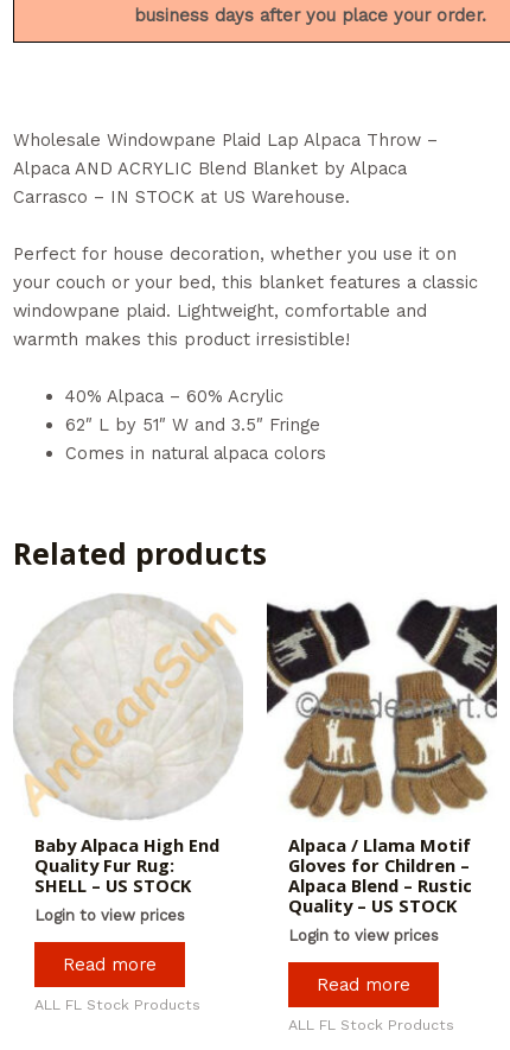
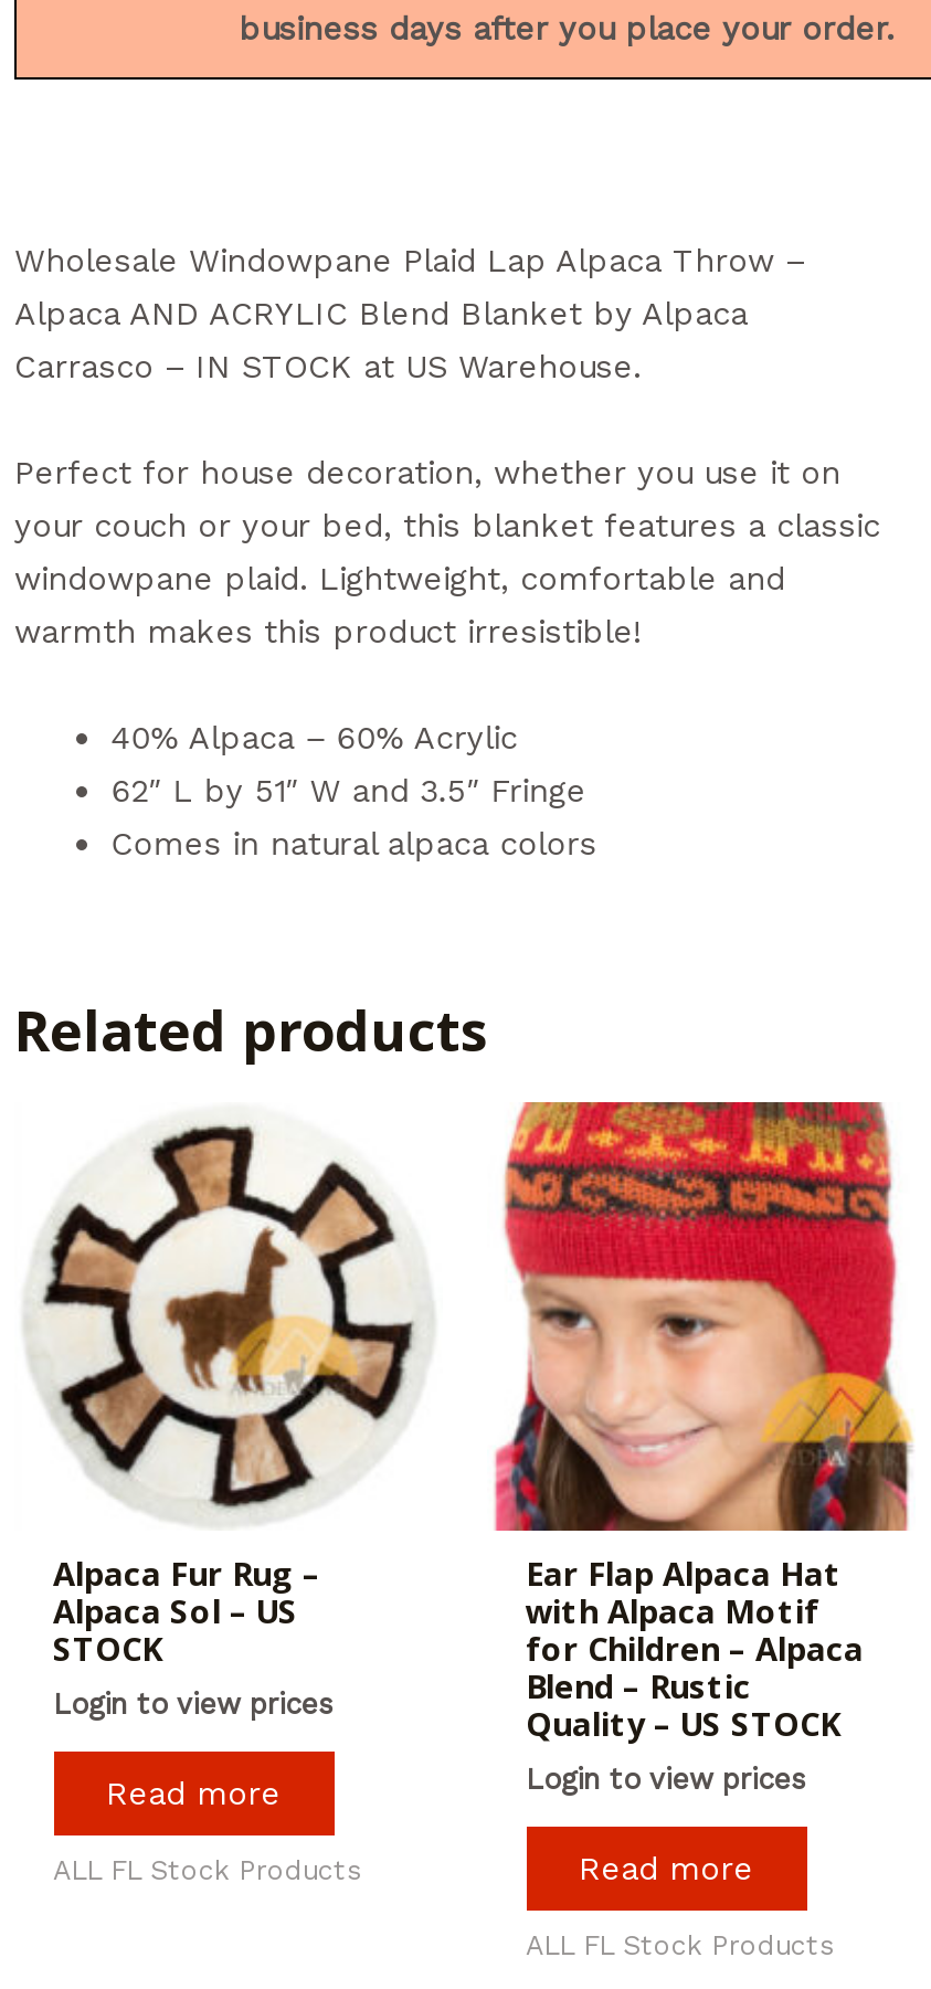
[13,594,243,897] [image] | Baby Alpaca High End | Quality Fur Rug: | SHELL – US STOCK -> [17,1111,441,1671] [image] | Alpaca Fur Rug – | Alpaca Sol – US | STOCK
[266,592,498,897] [image] | Alpaca / Llama Motif | Gloves for Children – | Alpaca Blend – Rustic -> [487,1100,916,1708] [image] | Ear Flap Alpaca Hat | with Alpaca Motif | for Children – Alpaca | Blend – Rustic

